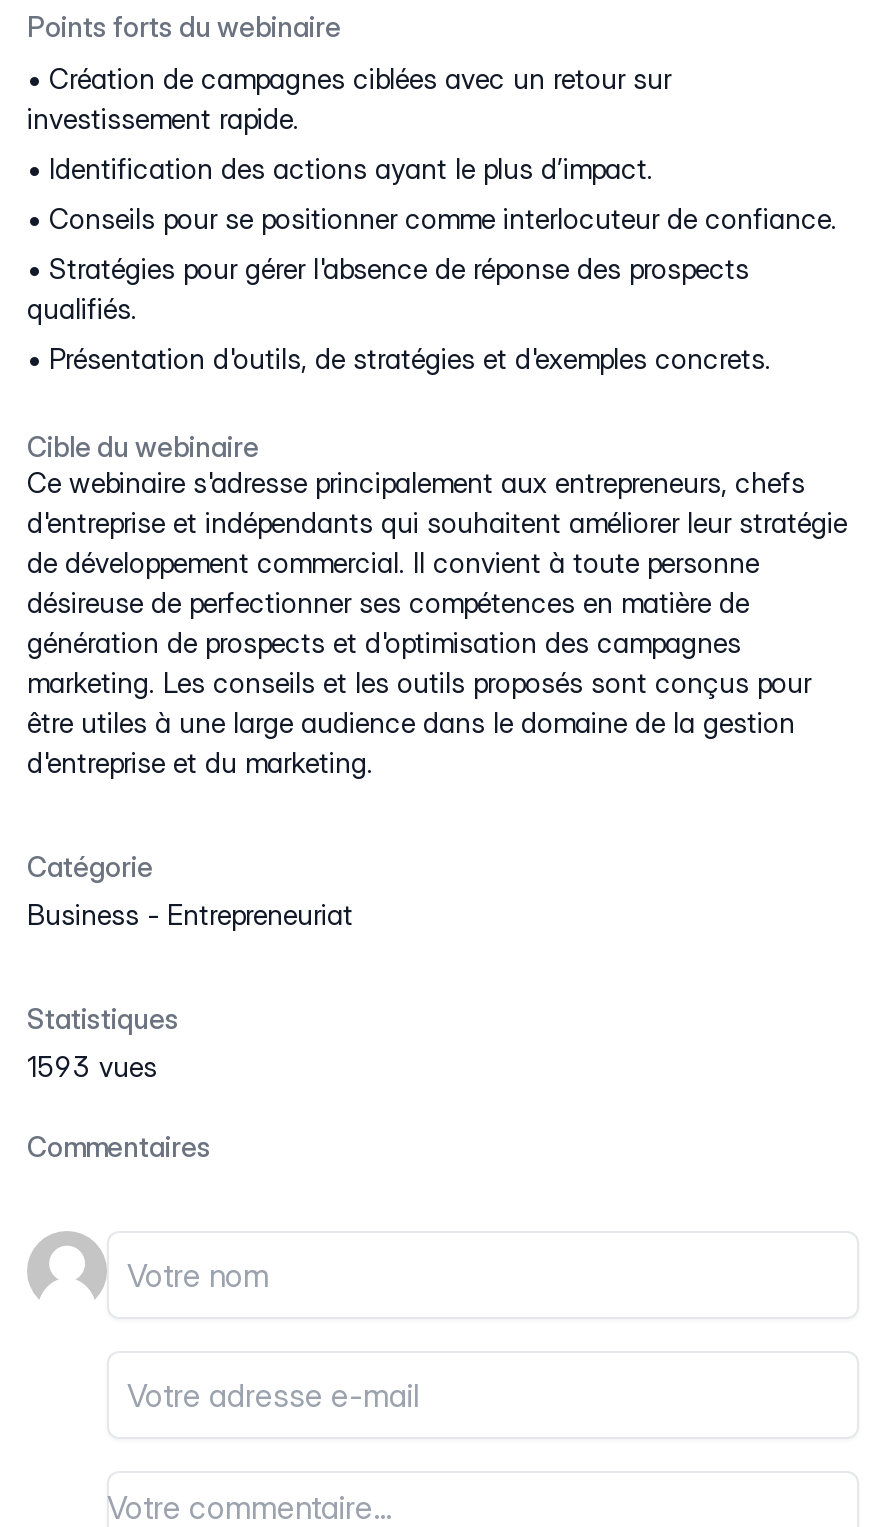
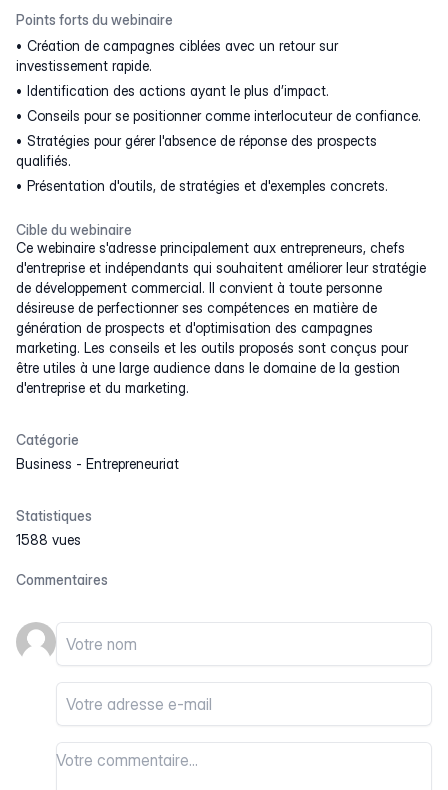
[27,1049,157,1083] 1593 vues -> [16,531,81,548] 1588 vues

